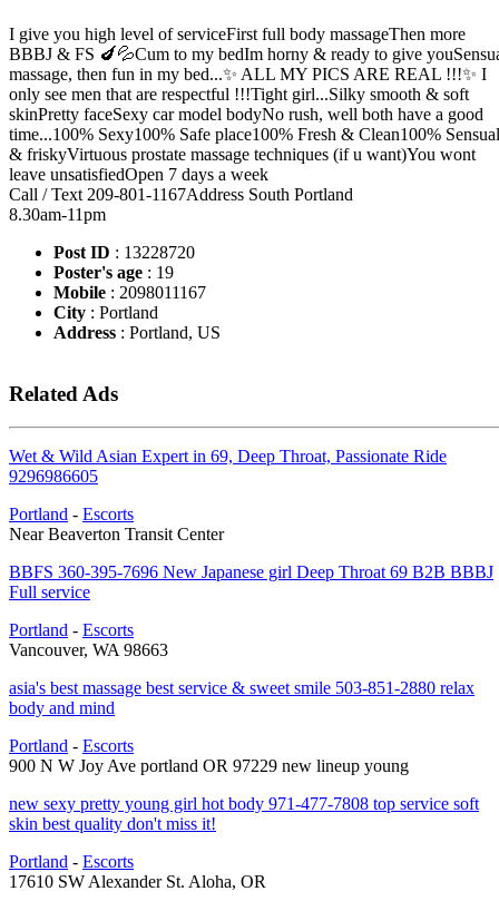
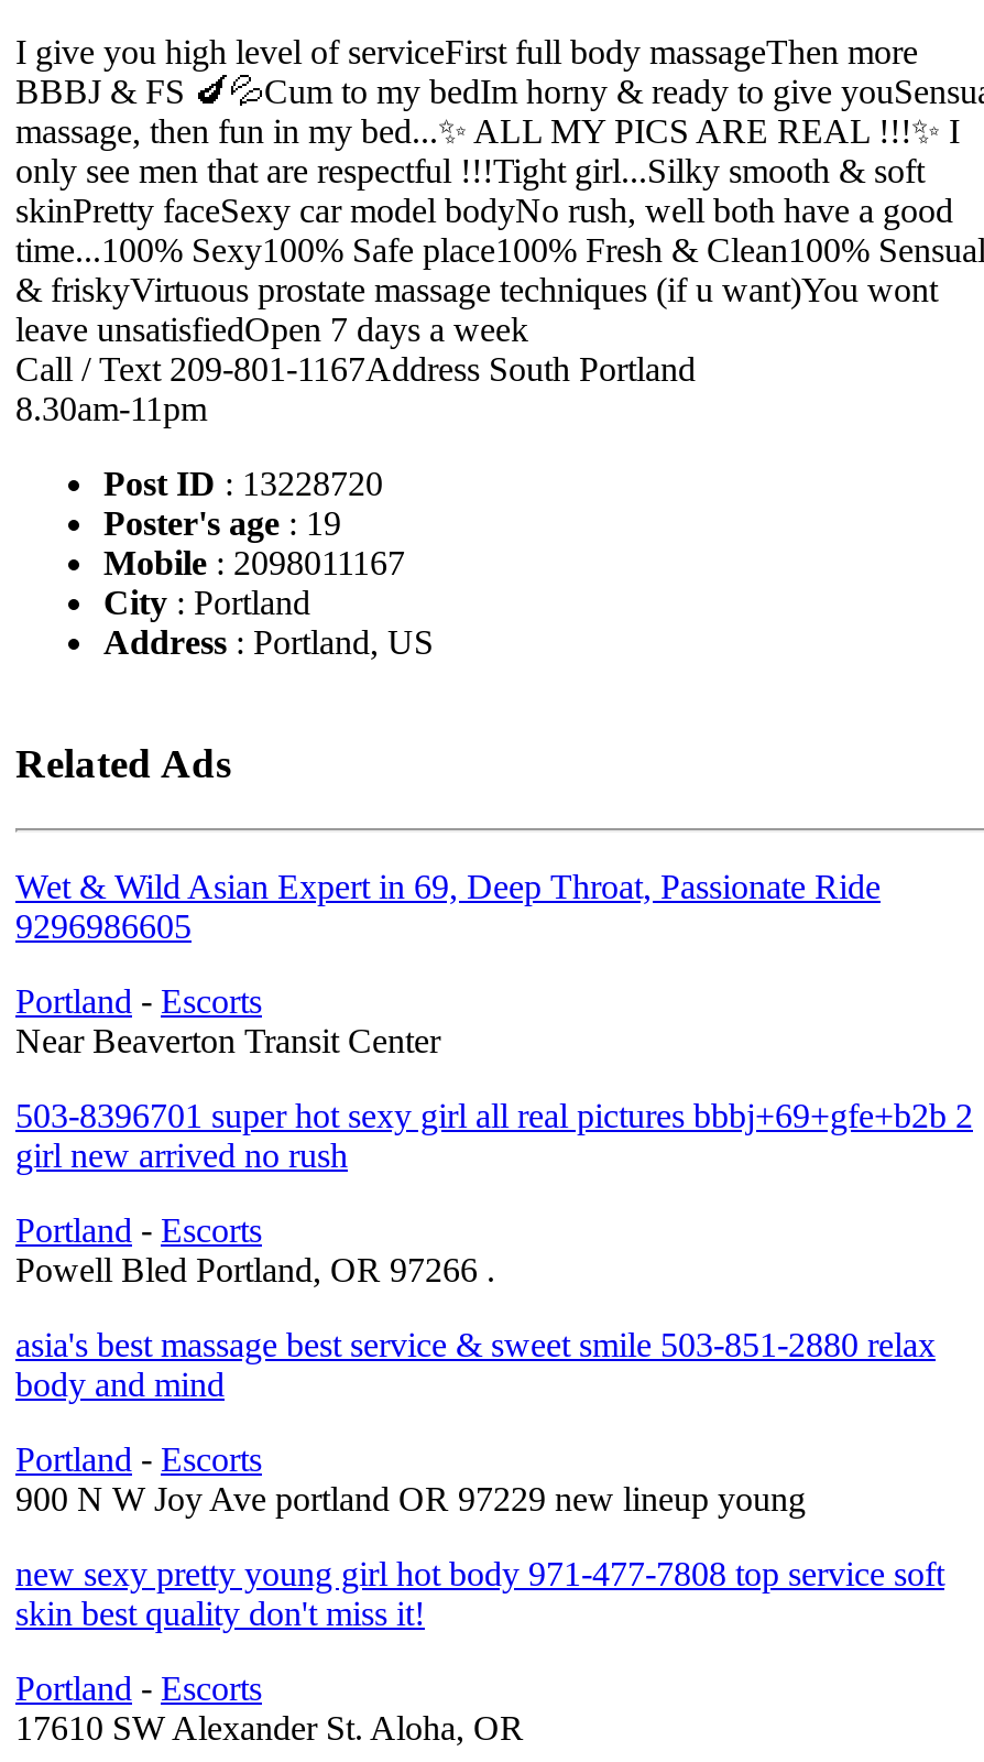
[9,563,493,602] BBFS 360-395-7696 New Japanese girl Deep Throat 69 B2B BBBJ | Full service -> [15,1097,973,1174] 503-8396701 super hot sexy girl all real pictures bbbj+69+gfe+b2b 2 | girl new arrived no rush
[9,641,168,660] Vancouver, WA 98663 -> [15,1251,495,1289] Powell Bled Portland, OR 97266 .

